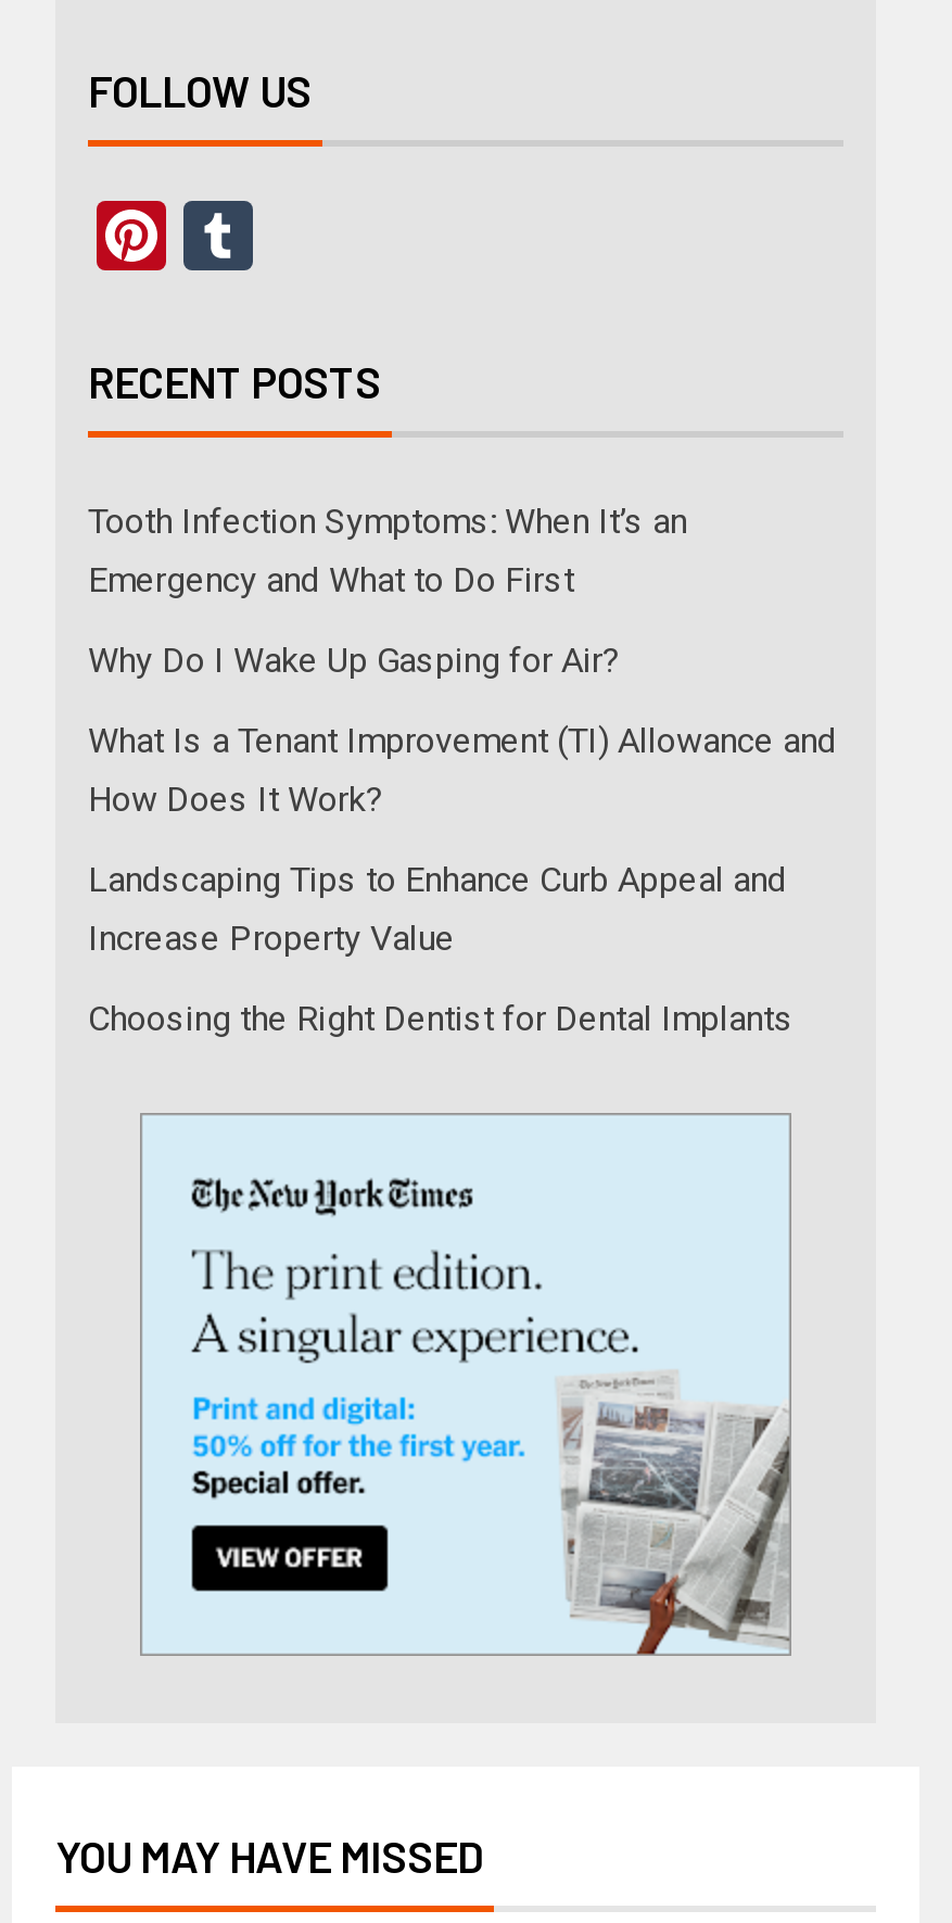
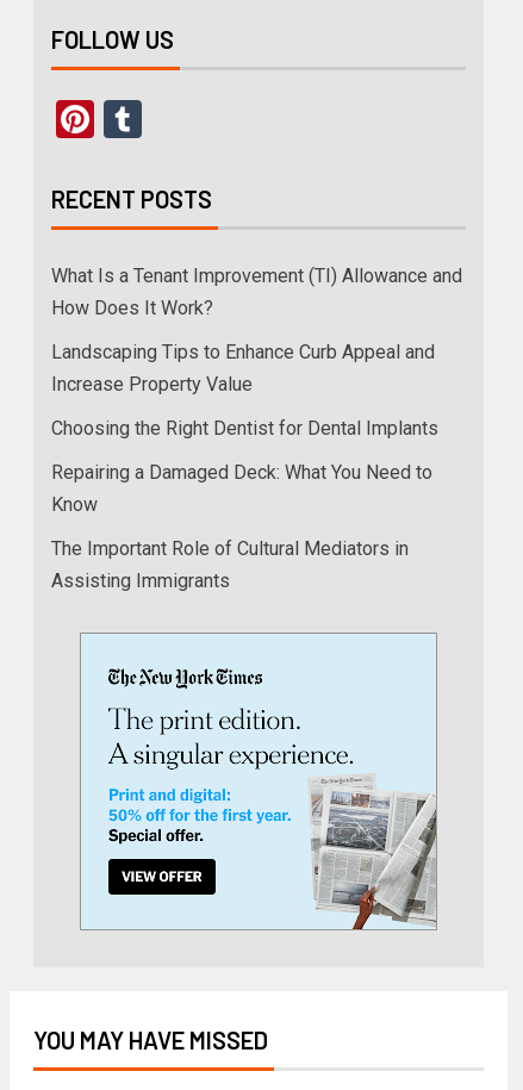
[88,501,687,681] Tooth Infection Symptoms: When It’s an | Emergency and What to Do First | Why Do I Wake Up Gasping for Air? -> none
moved [88,720,837,1040] -> [51,265,462,440]: What Is a Tenant Improvement (TI) Allowance and | How Does It Work? | Landscaping Tips to Enhance Curb Appeal and | Increase Property Value | Choosing the Right Dentist for Dental Implants
none -> [51,461,432,592] Repairing a Damaged Deck: What You Need to | Know | The Important Role of Cultural Mediators in | Assisting Immigrants

